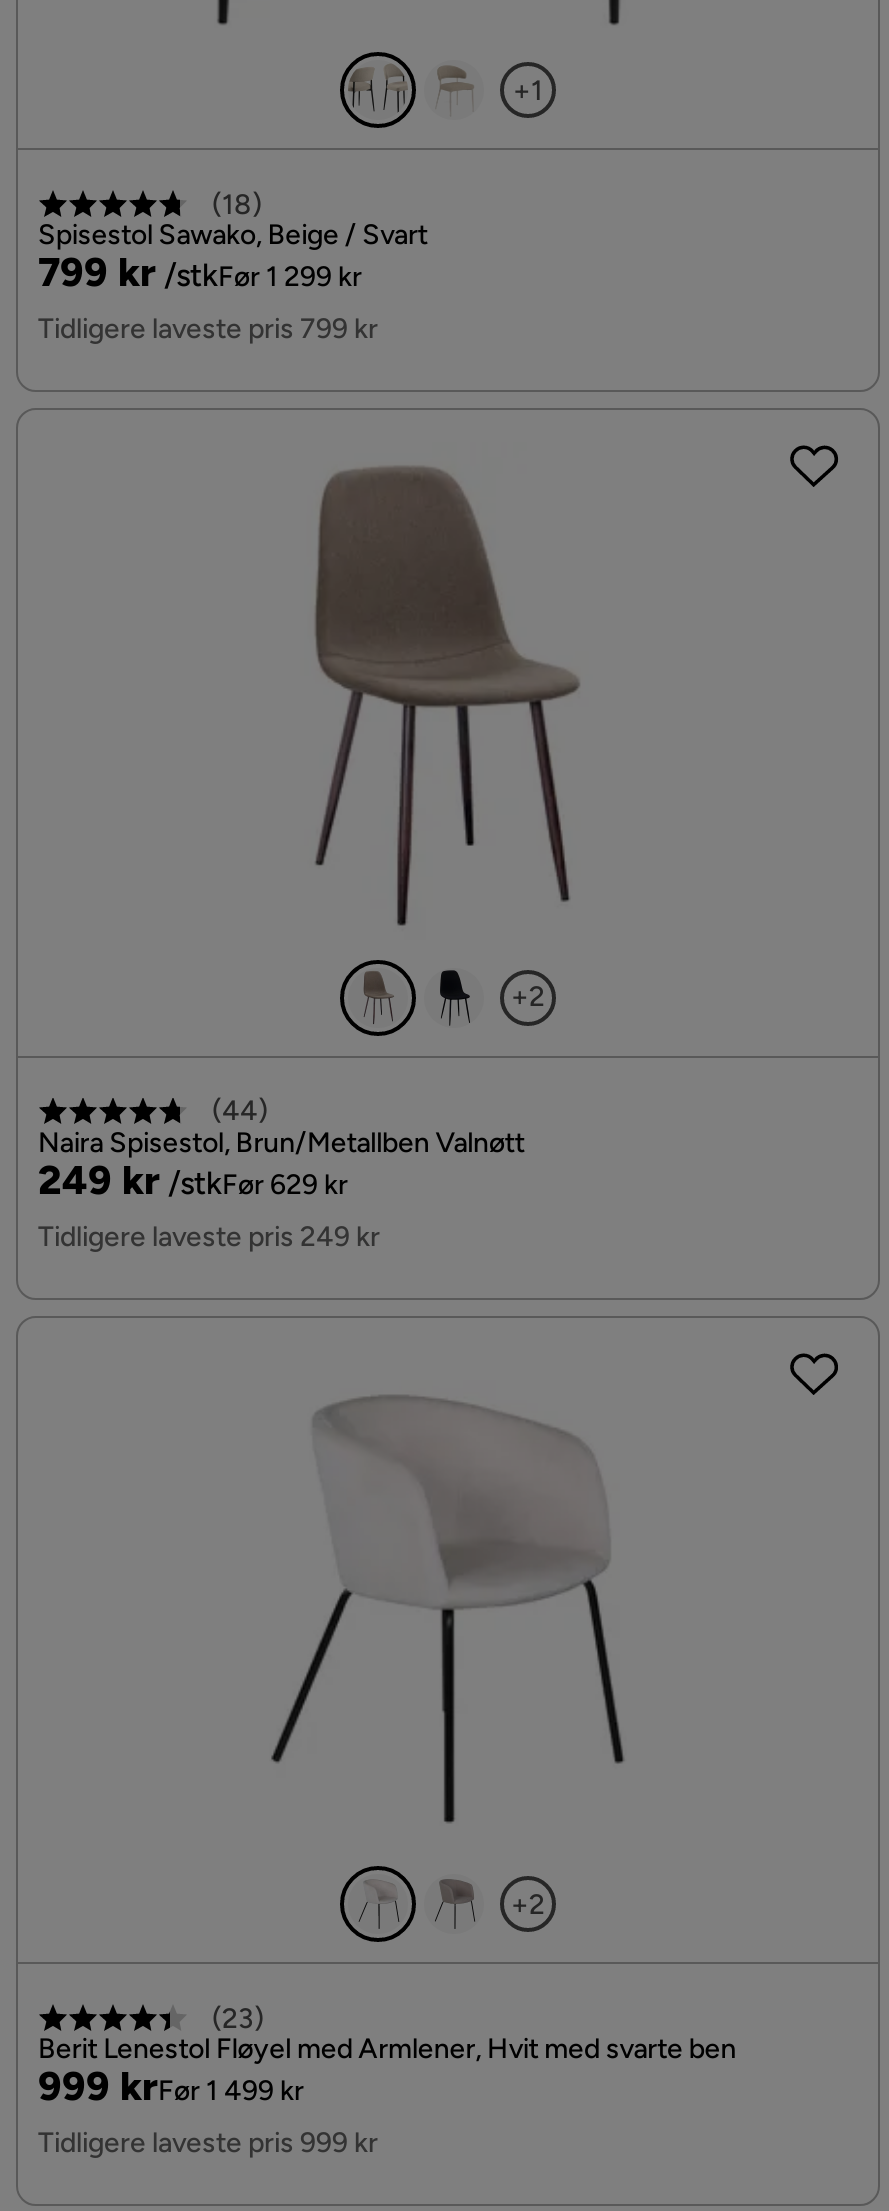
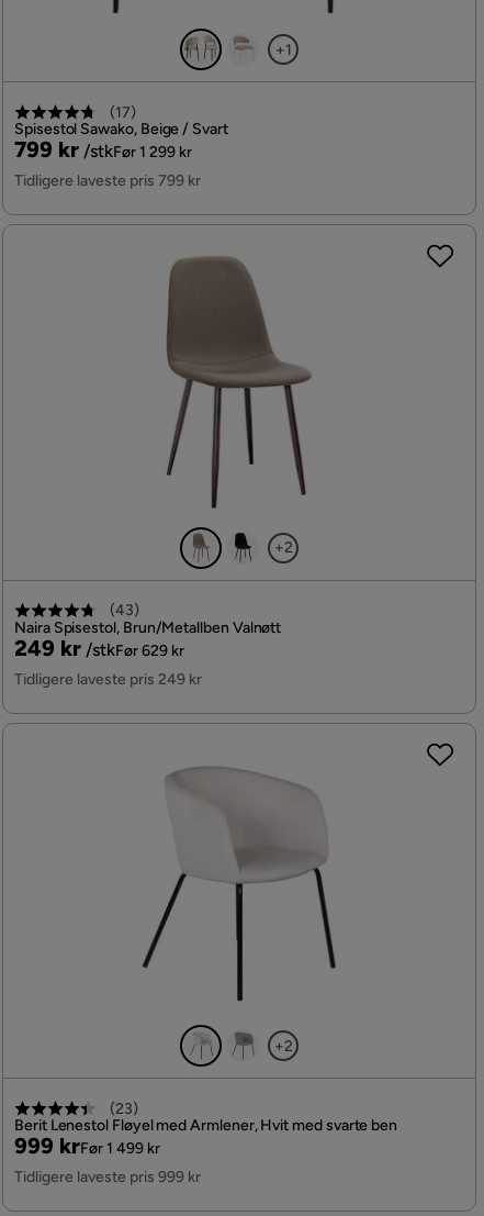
[212,187,262,221] (18) -> [110,103,136,121] (17)
[212,1094,268,1128] (44) -> [110,601,139,620] (43)

